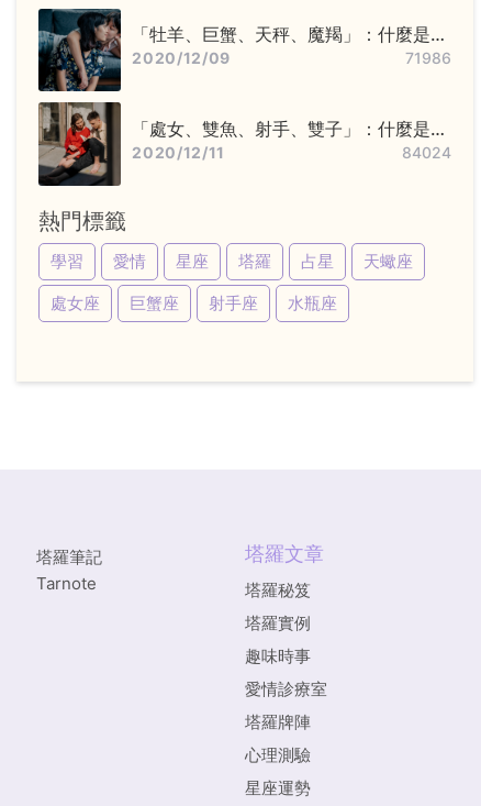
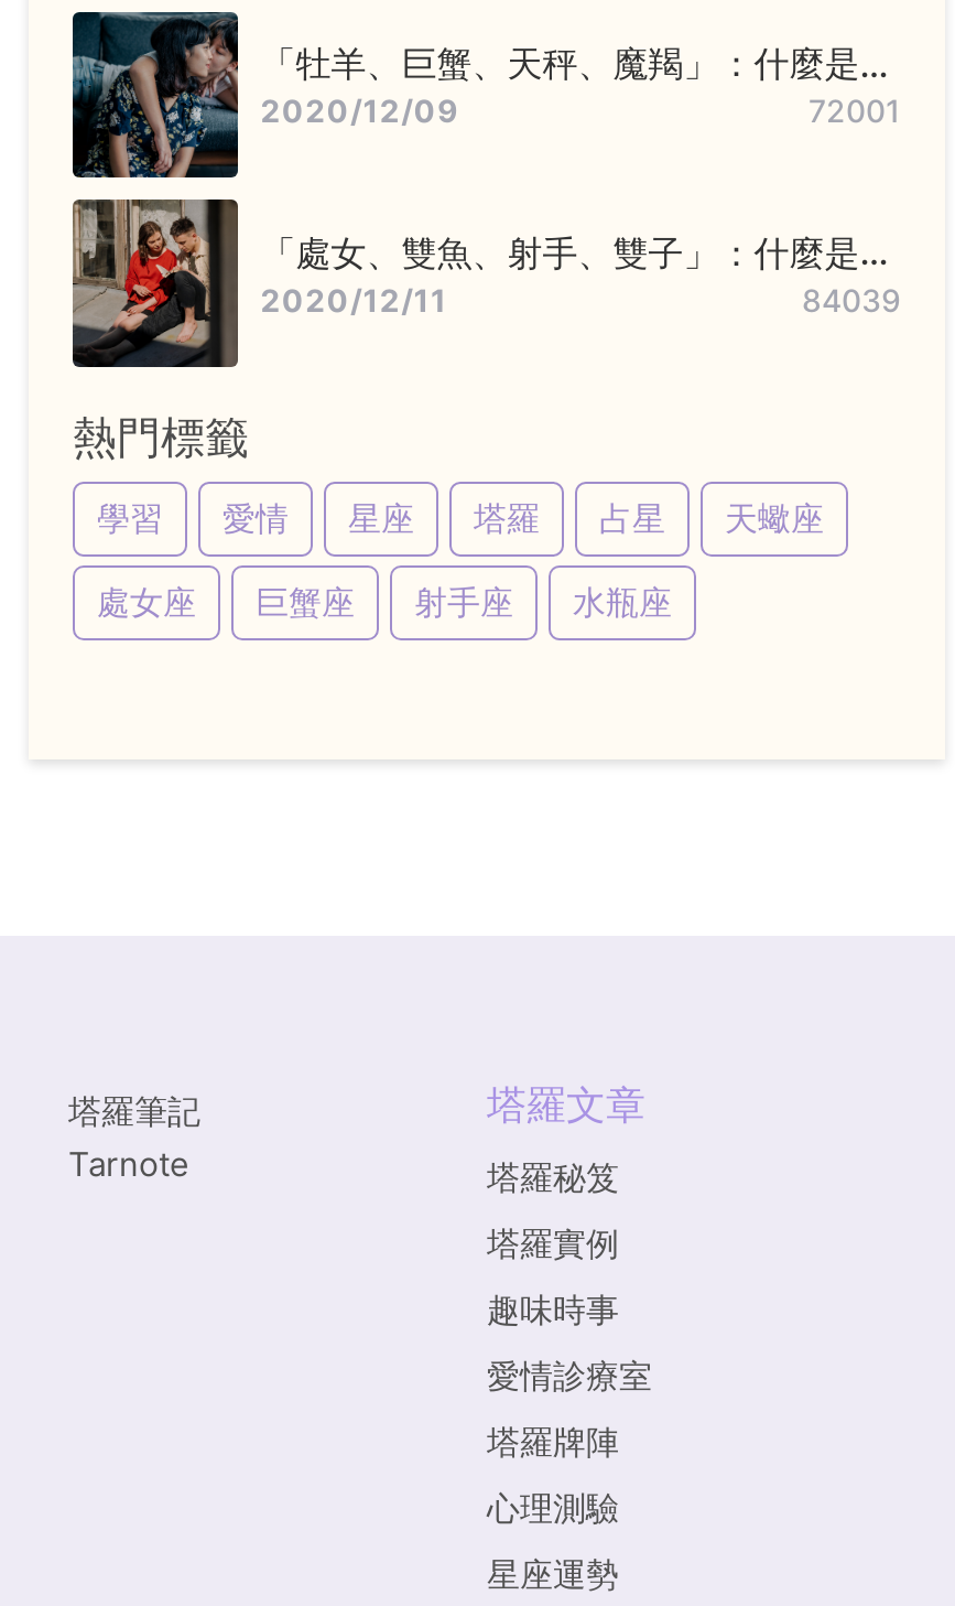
[405,49,451,67] 71986 -> [809,92,901,130] 72001
[402,142,451,161] 84024 -> [802,280,901,317] 84039

